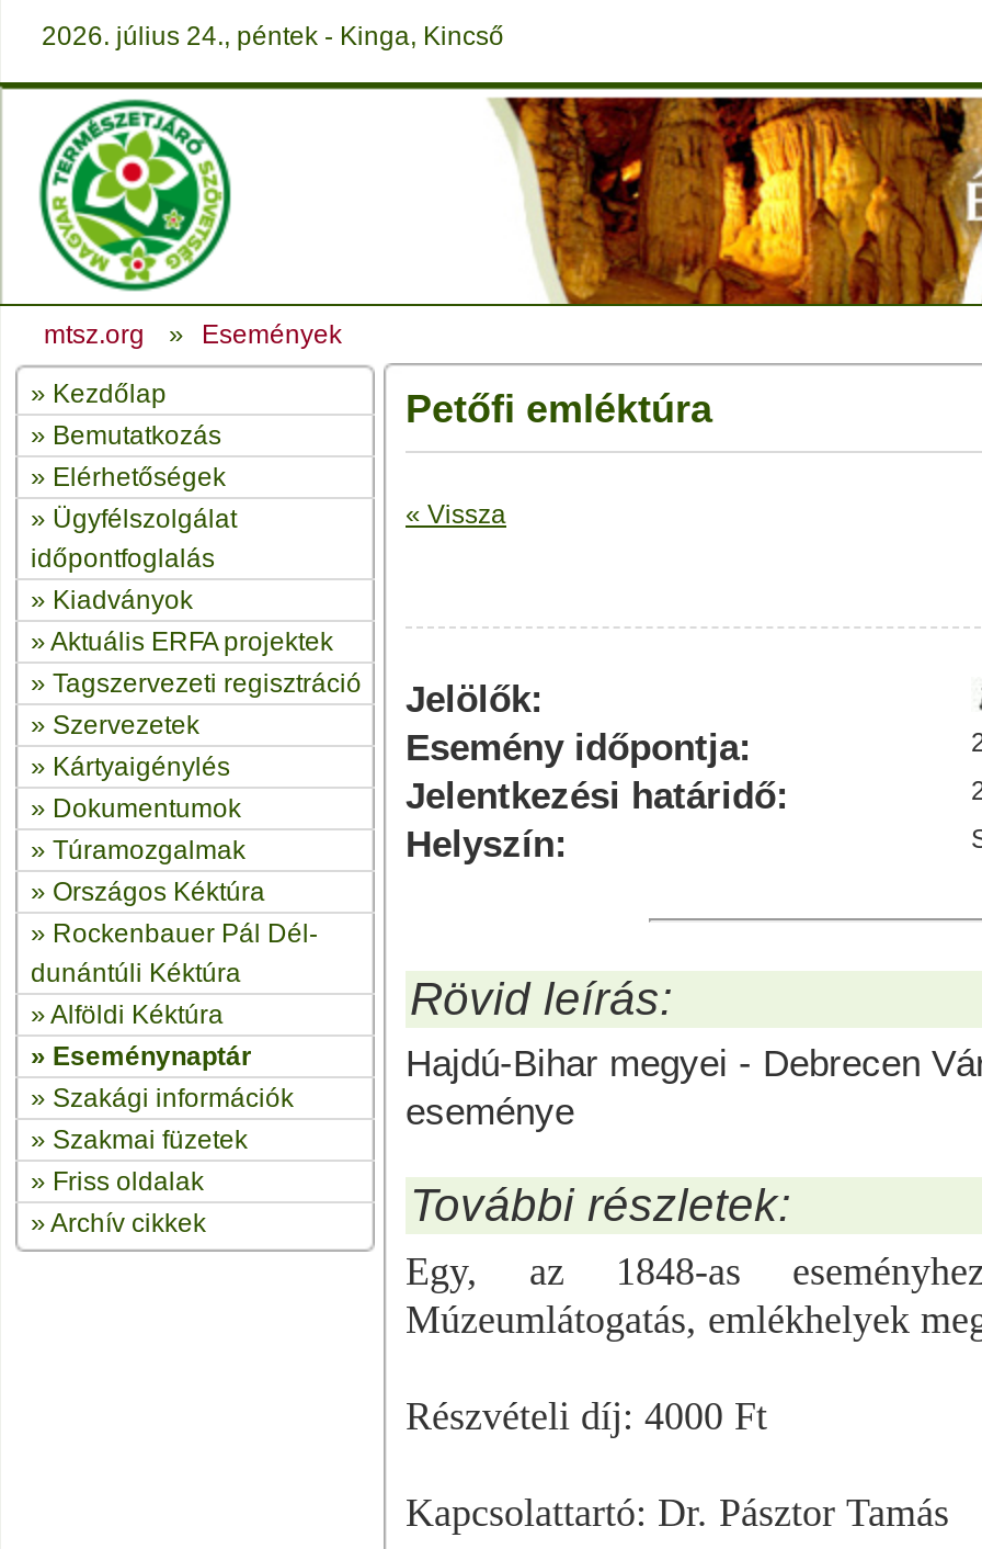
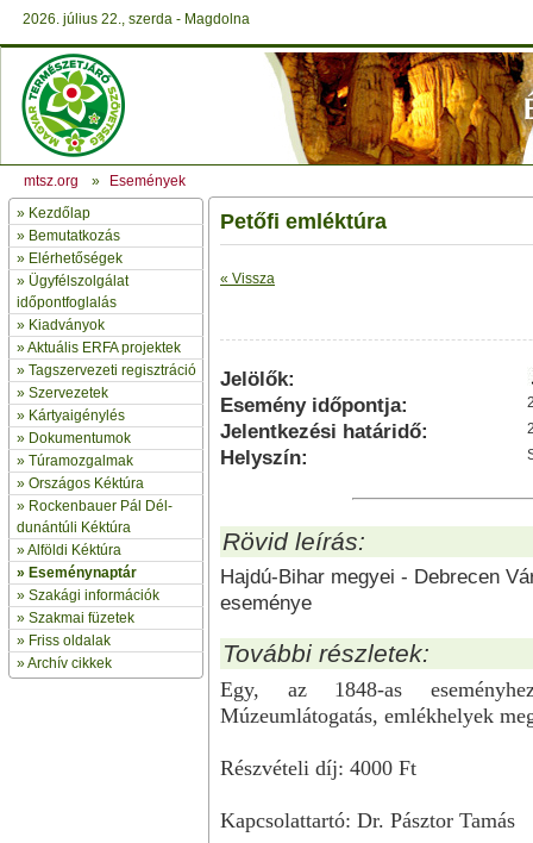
[42,21,504,52] 2026. július 24., péntek - Kinga, Kincső -> [23,11,250,27] 2026. július 22., szerda - Magdolna

